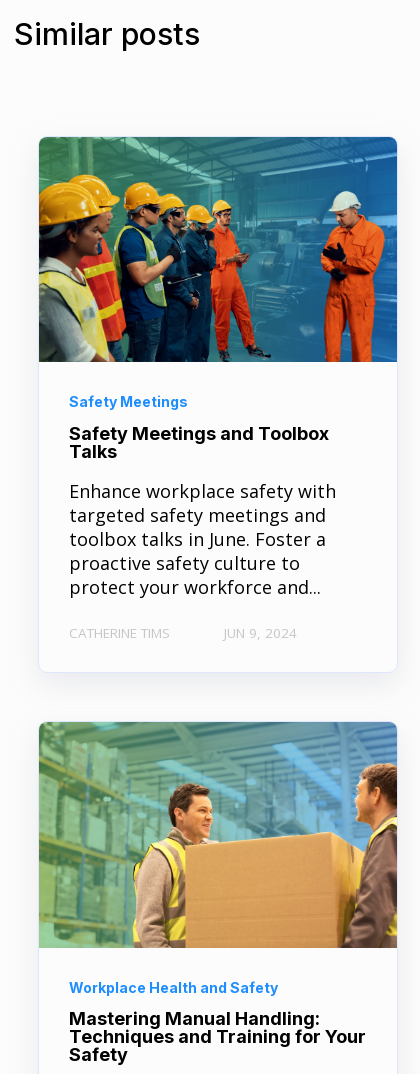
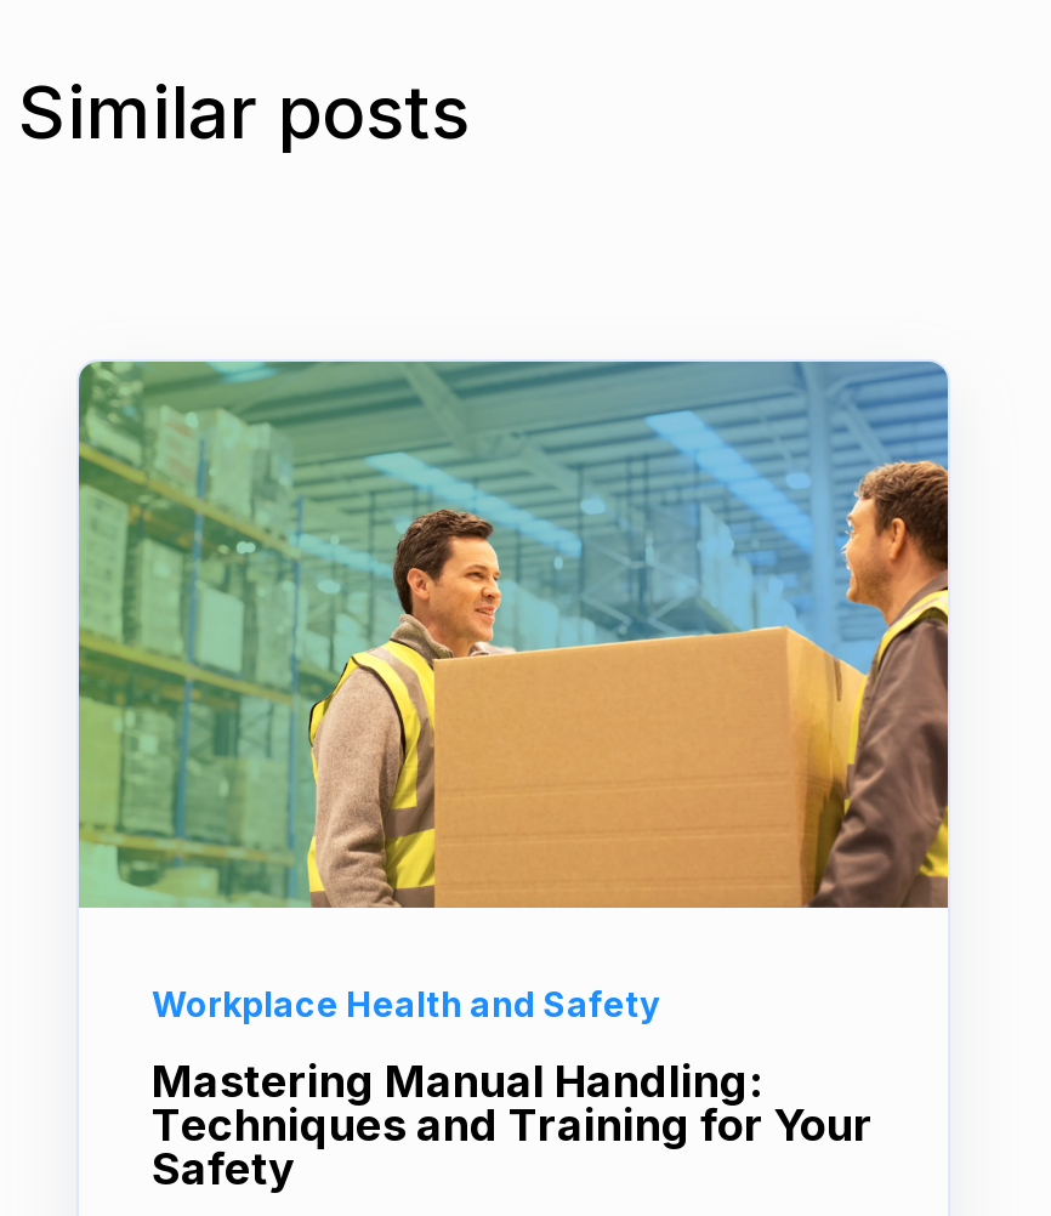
[38,137,398,642] [image] | Safety Meetings | Safety Meetings and Toolbox | Talks | Enhance workplace safety with | targeted safety meetings and | toolbox talks in June. Foster a | proactive safety culture to | protect your workforce and... | CATHERINE TIMS | JUN 9, 2024 -> none

